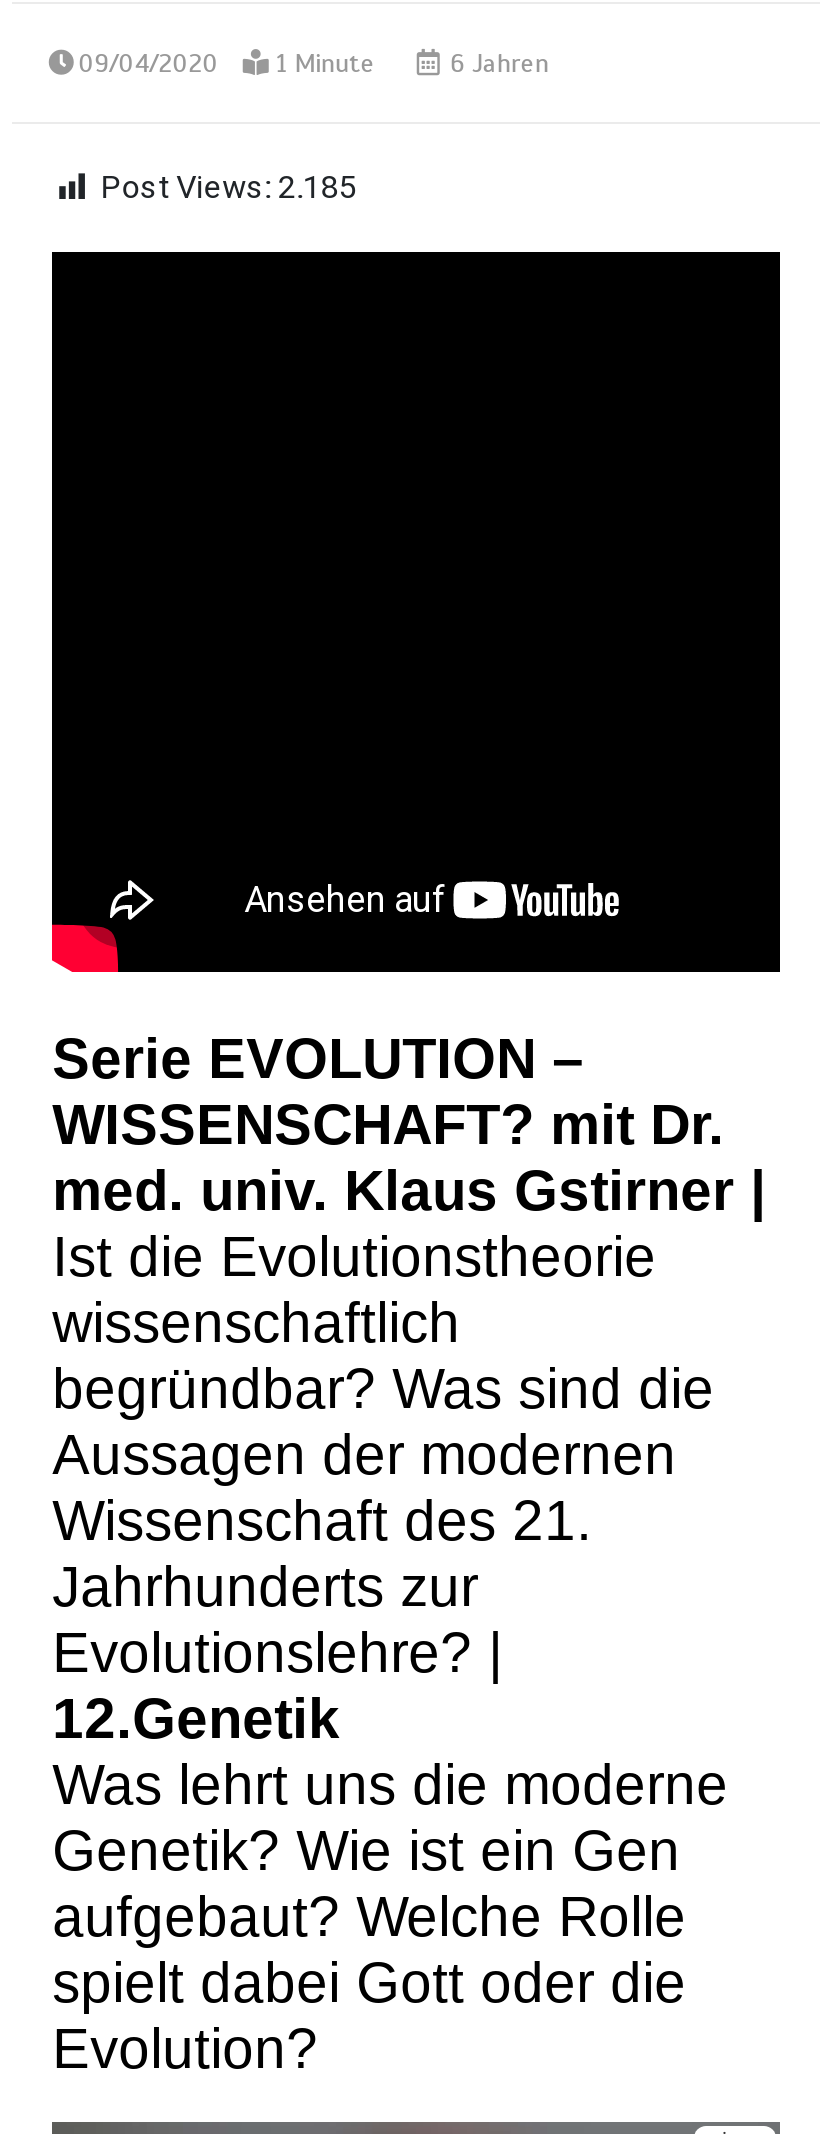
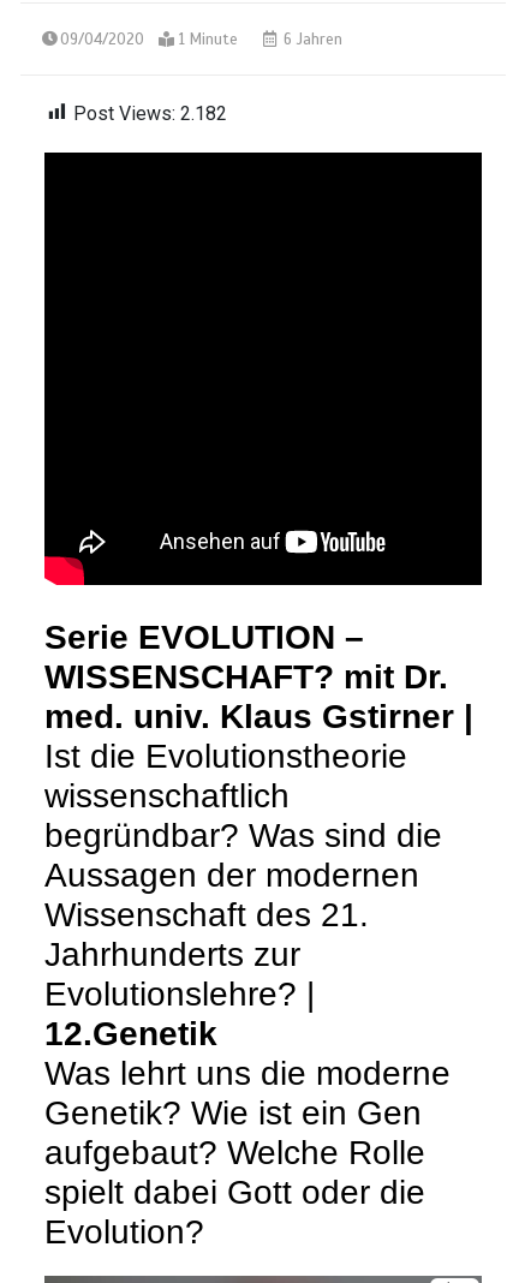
[100,167,356,205] Post Views: 2.185 -> [73,102,227,124] Post Views: 2.182

